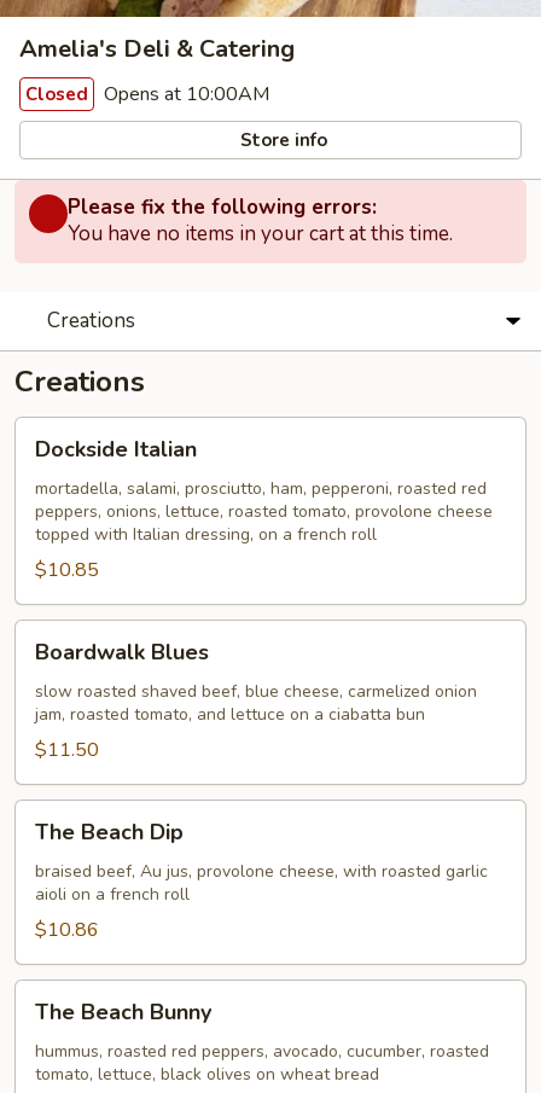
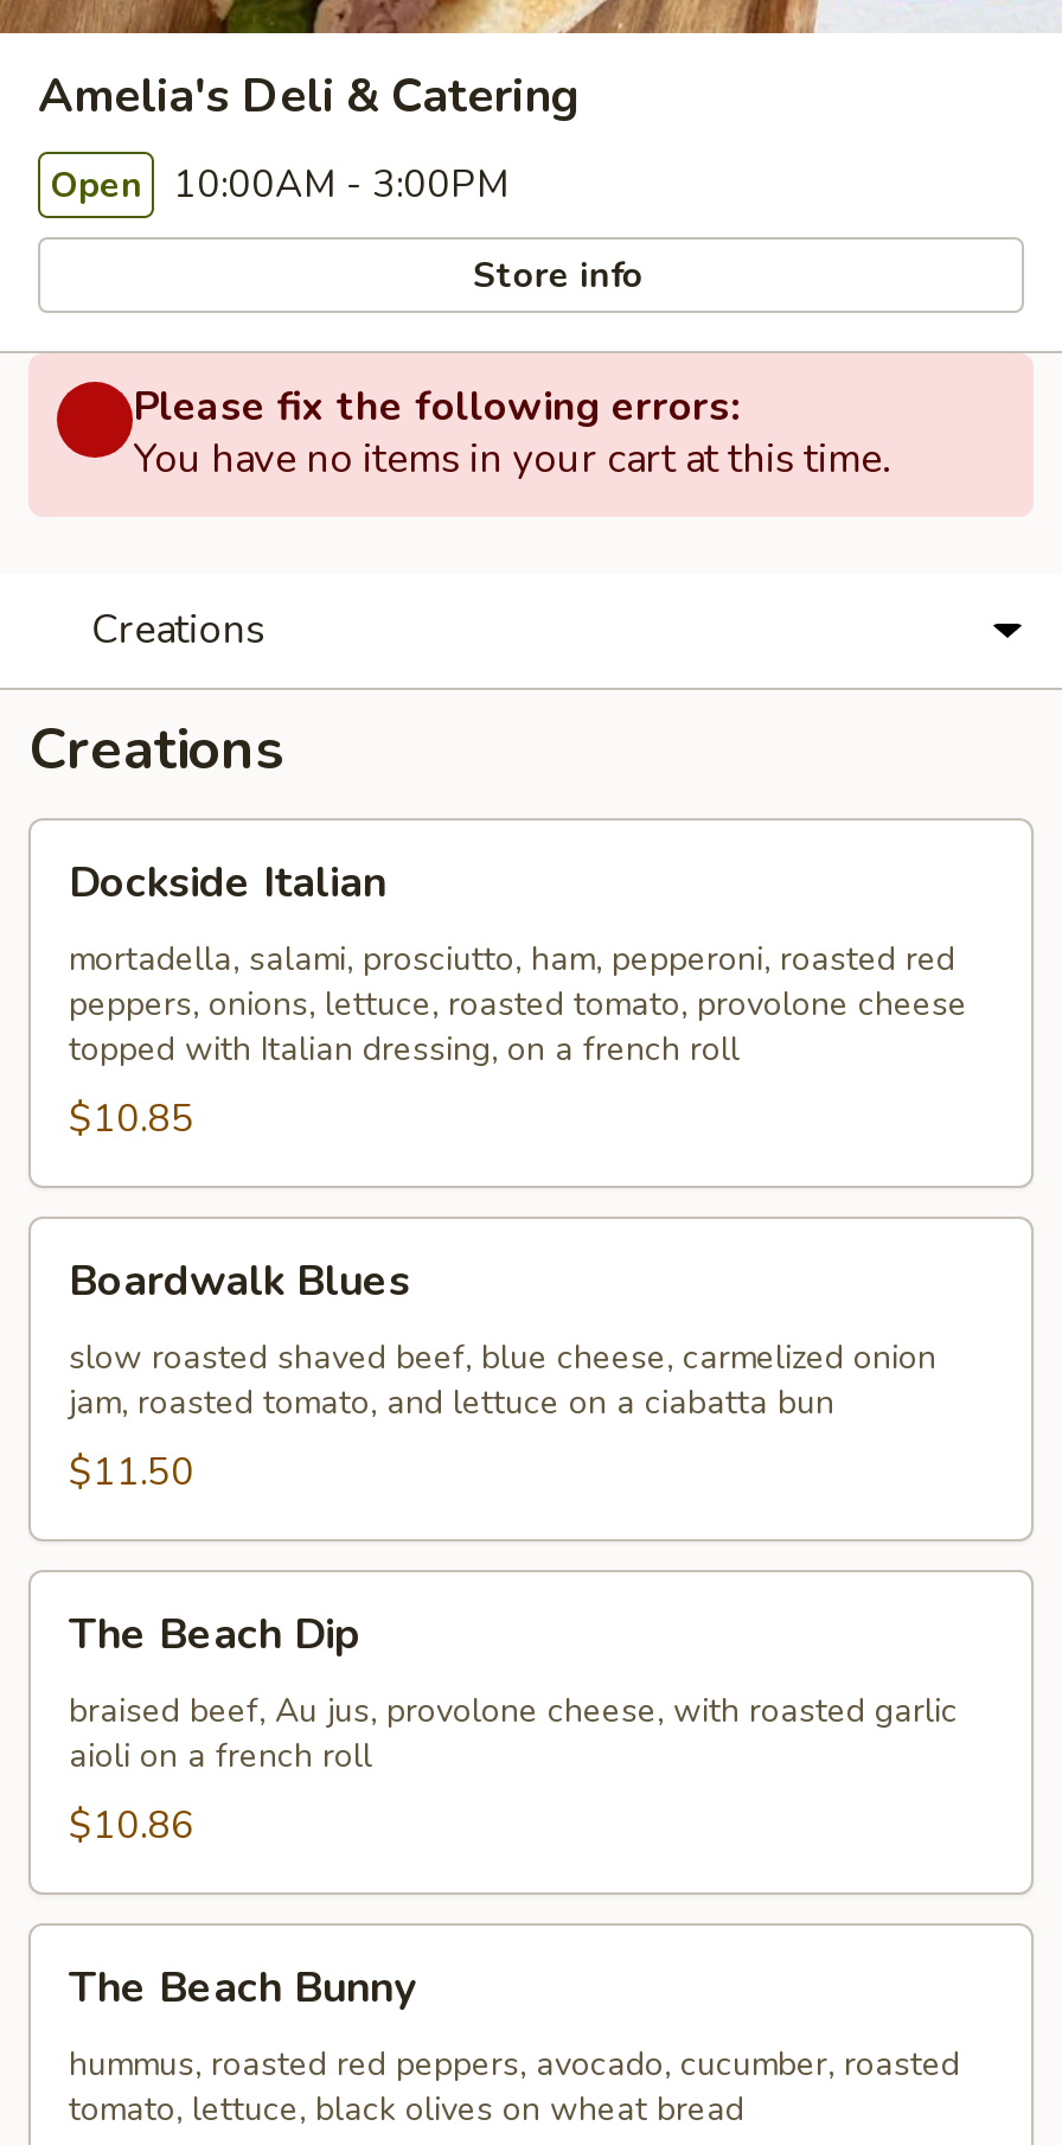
[25,81,269,107] Closed Opens at 10:00AM -> [50,159,510,211] Open 10:00AM - 3:00PM

